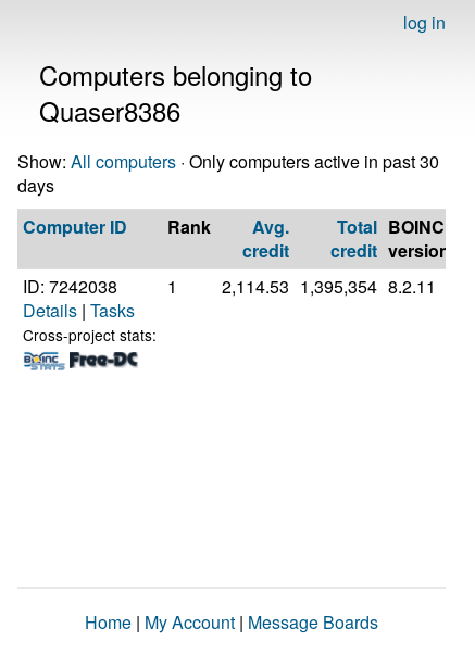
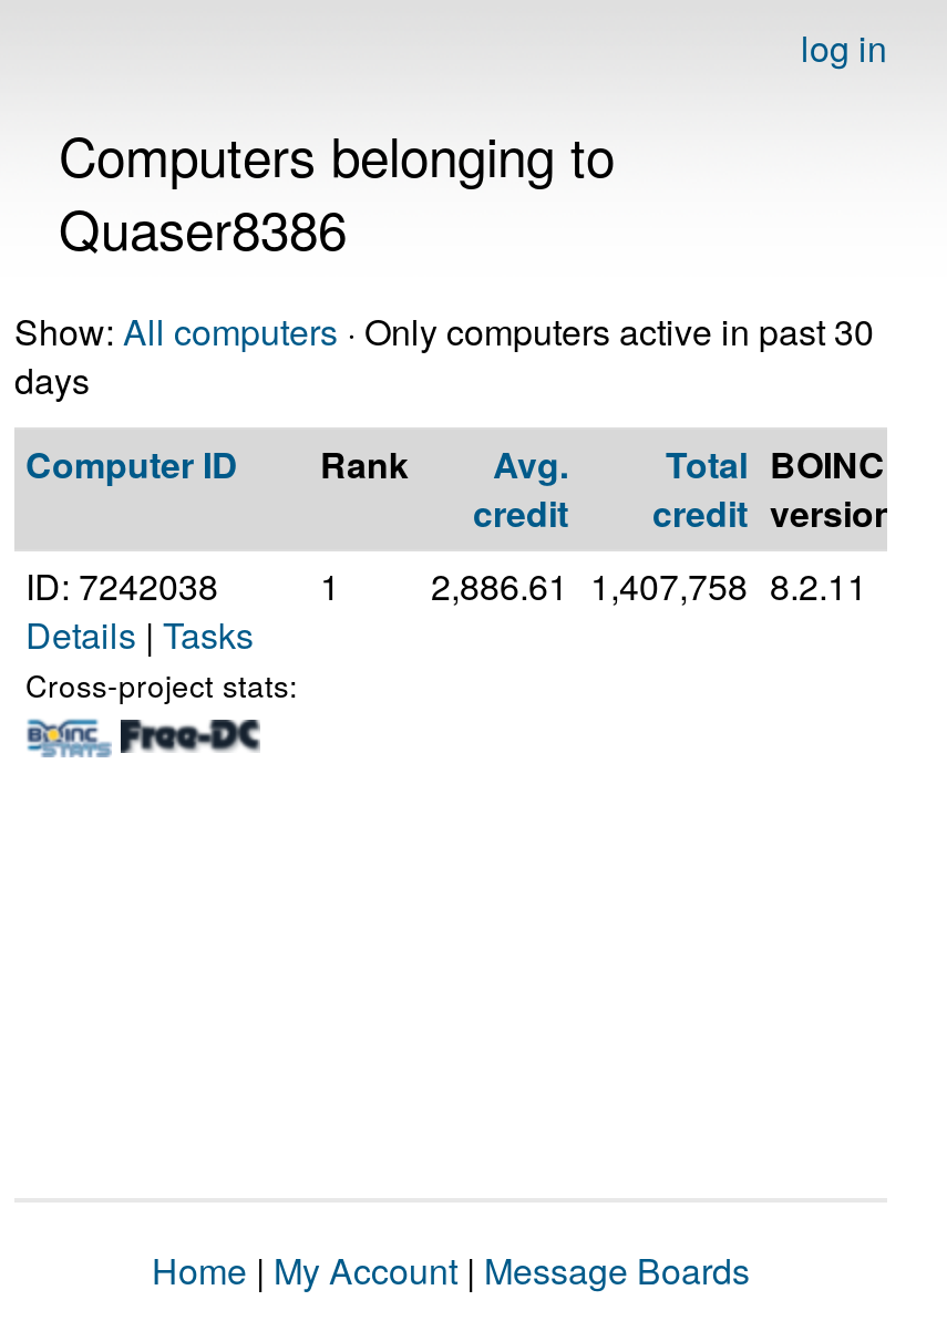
[222,274,436,299] 2,114.53 1,395,354 8.2.11 -> [431,560,867,611] 2,886.61 1,407,758 8.2.11

